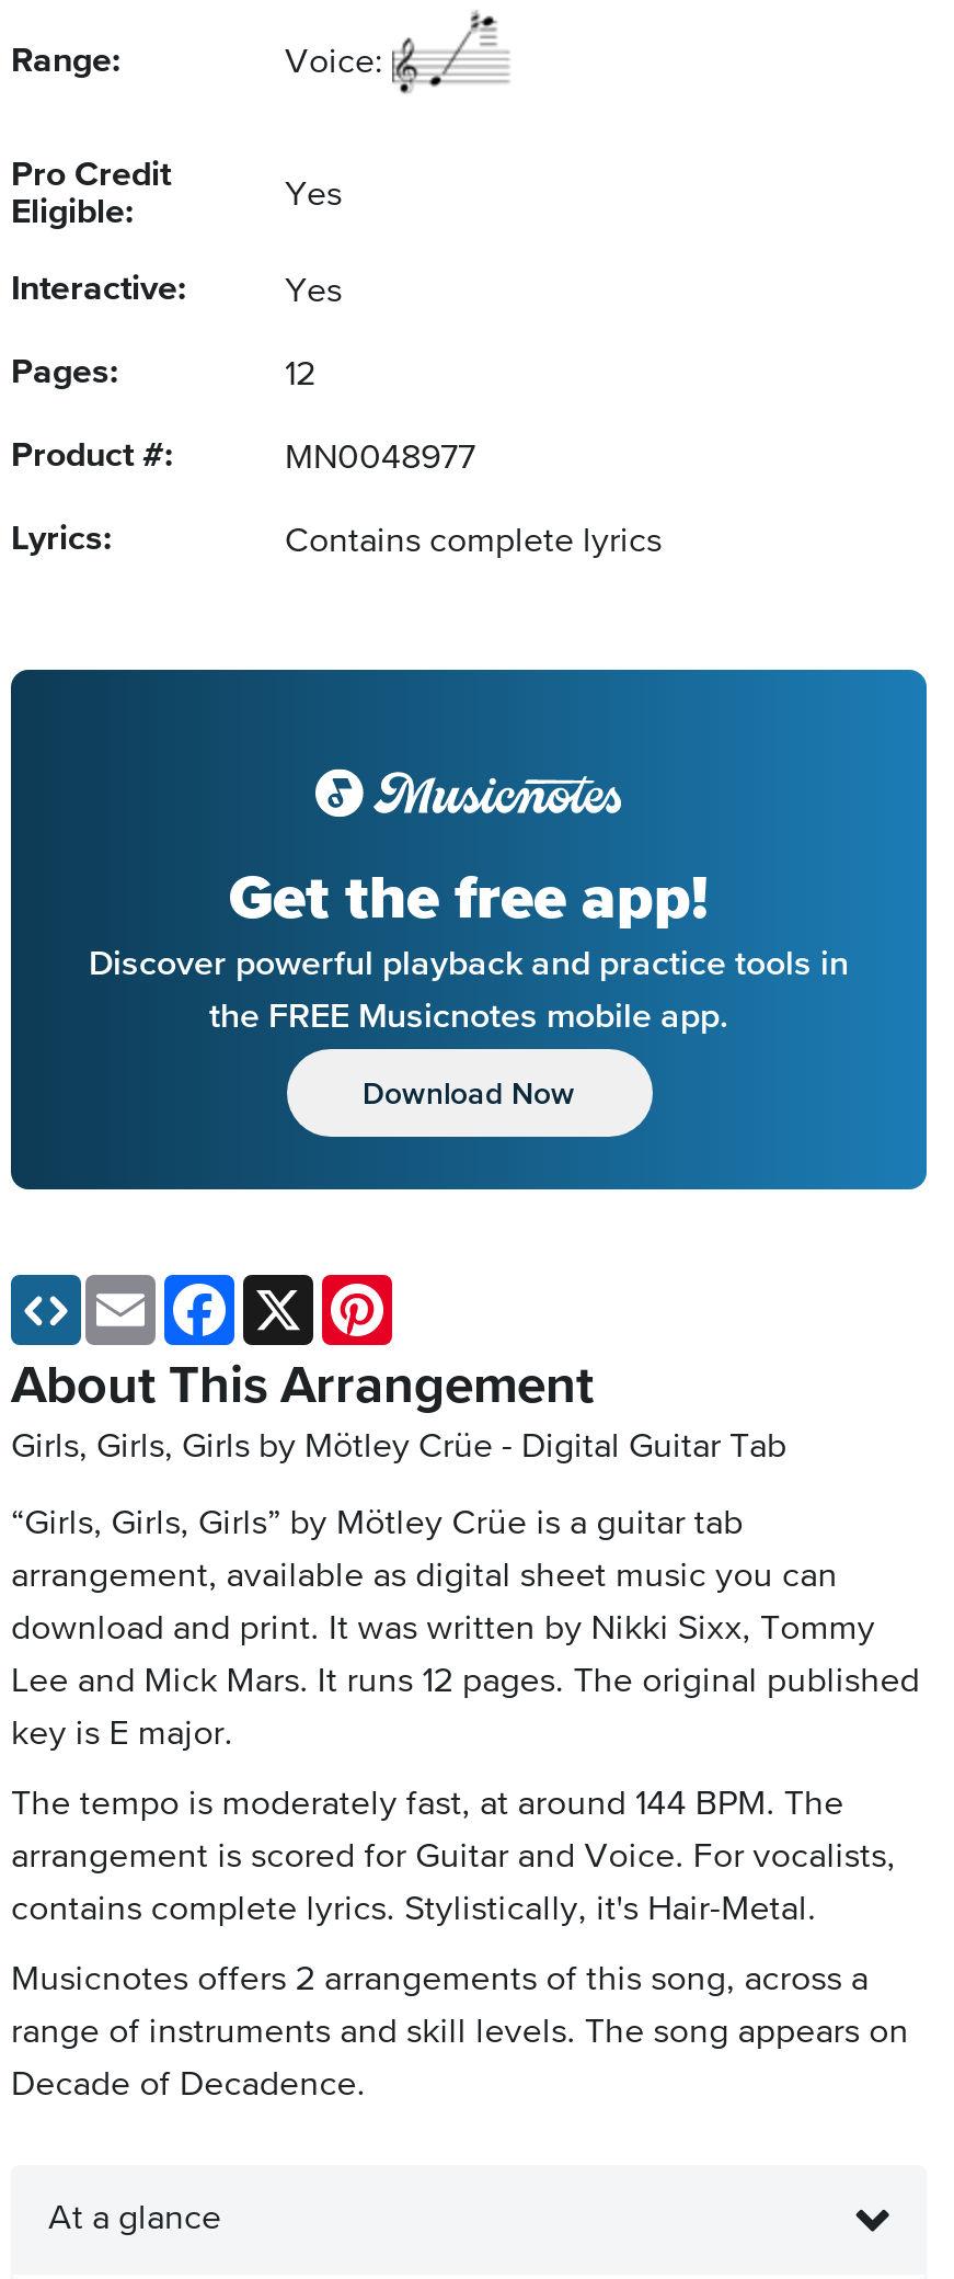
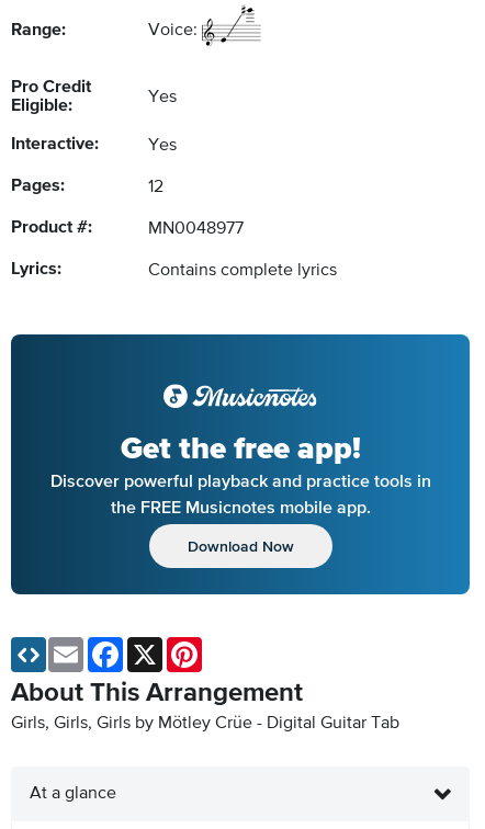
[11,1508,920,2104] “Girls, Girls, Girls” by Mötley Crüe is a guitar tab | arrangement, available as digital sheet music you can | download and print. It was written by Nikki Sixx, Tommy | Lee and Mick Mars. It runs 12 pages. The original published | key is E major. | The tempo is moderately fast, at around 144 BPM. The | arrangement is scored for Guitar and Voice. For vocalists, | contains complete lyrics. Stylistically, it's Hair-Metal. | Musicnotes offers 2 arrangements of this song, across a | range of instruments and skill levels. The song appears on | Decade of Decadence. -> none

